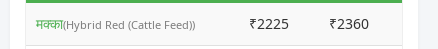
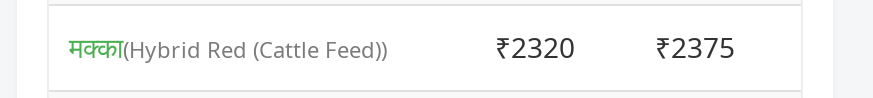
[249,14,289,33] ₹2225 -> [495,28,575,66] ₹2320
[329,14,369,33] ₹2360 -> [655,28,735,66] ₹2375

